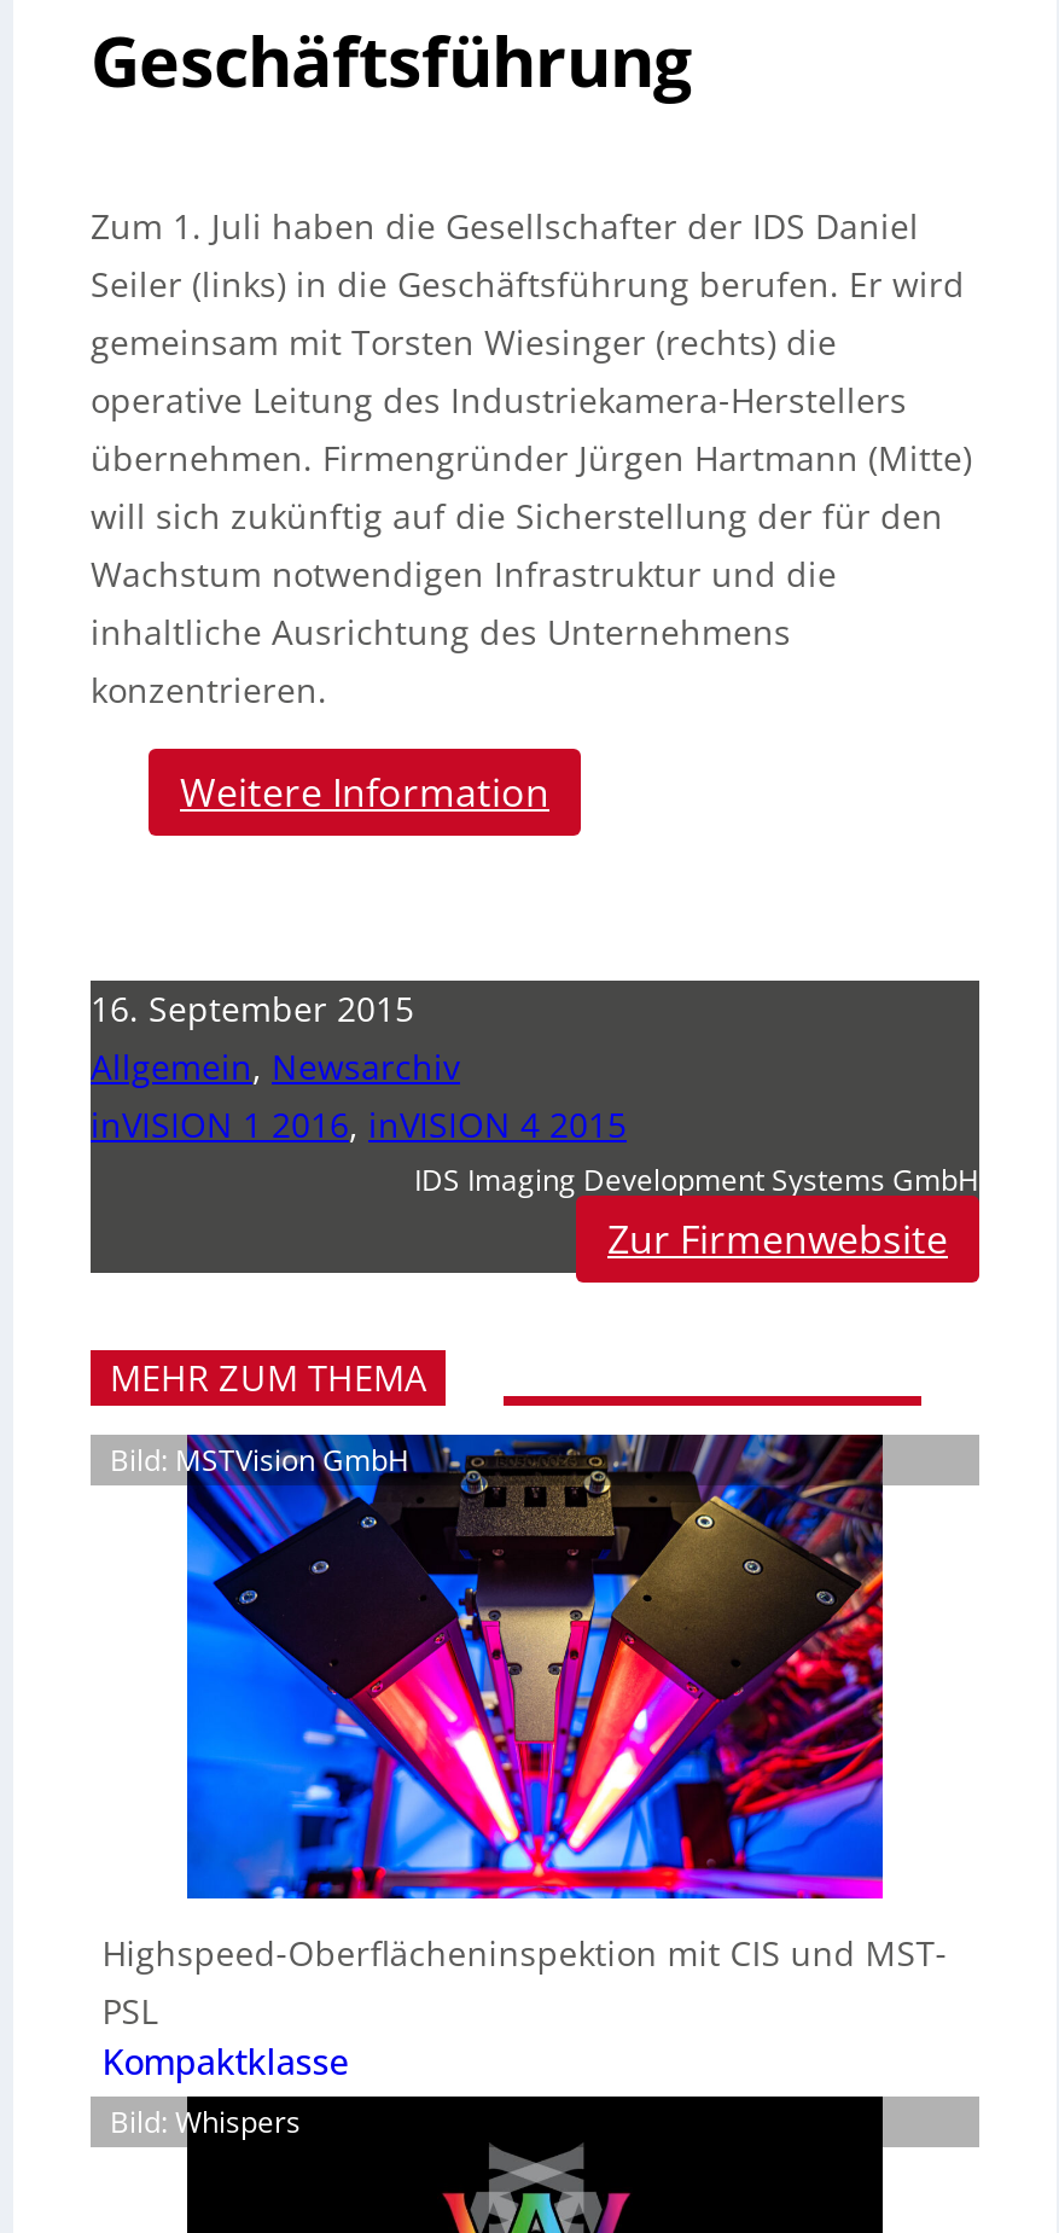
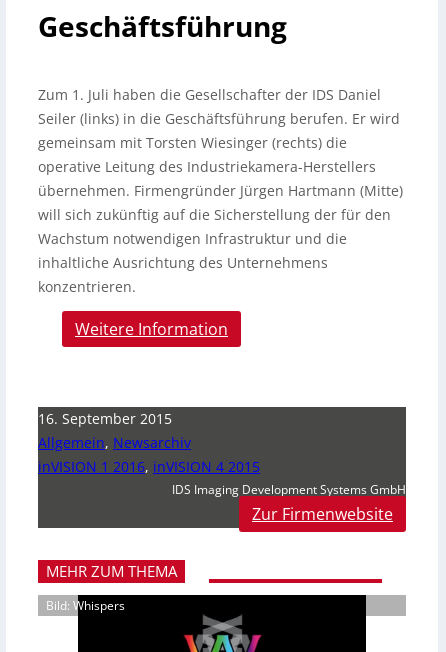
[110,1432,885,1911] [image] | Bild: MSTVision GmbH -> none
[102,1930,947,2084] Highspeed-Oberflächeninspektion mit CIS und MST- | PSL | Kompaktklasse -> none

